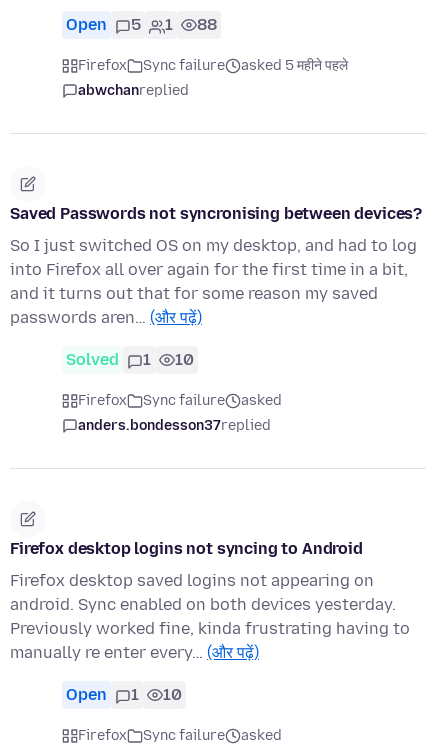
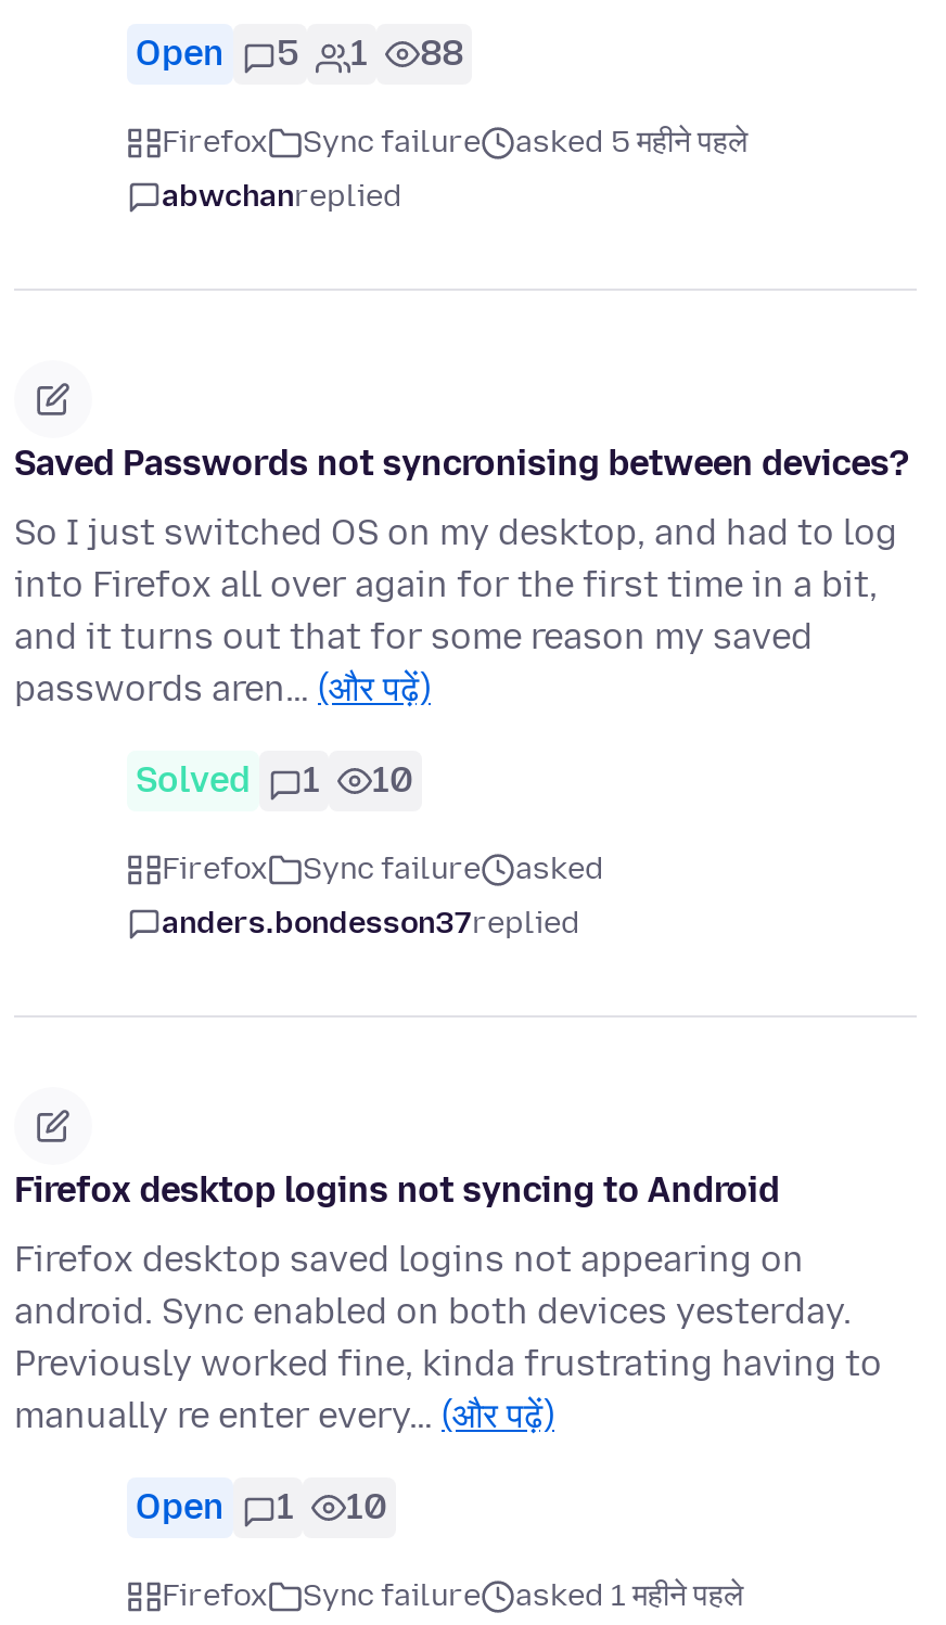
[241,727,282,744] asked -> [515,1578,743,1615] asked 1 महीने पहले

